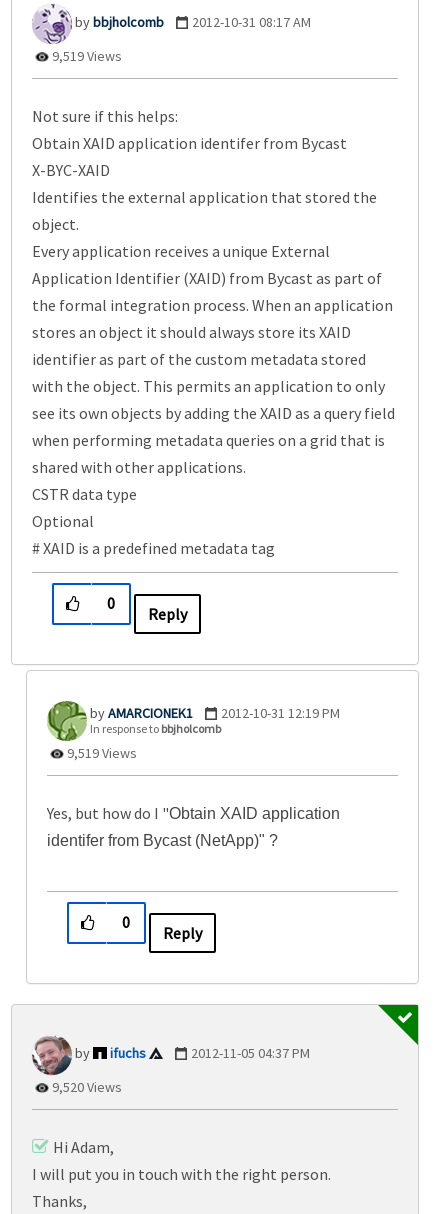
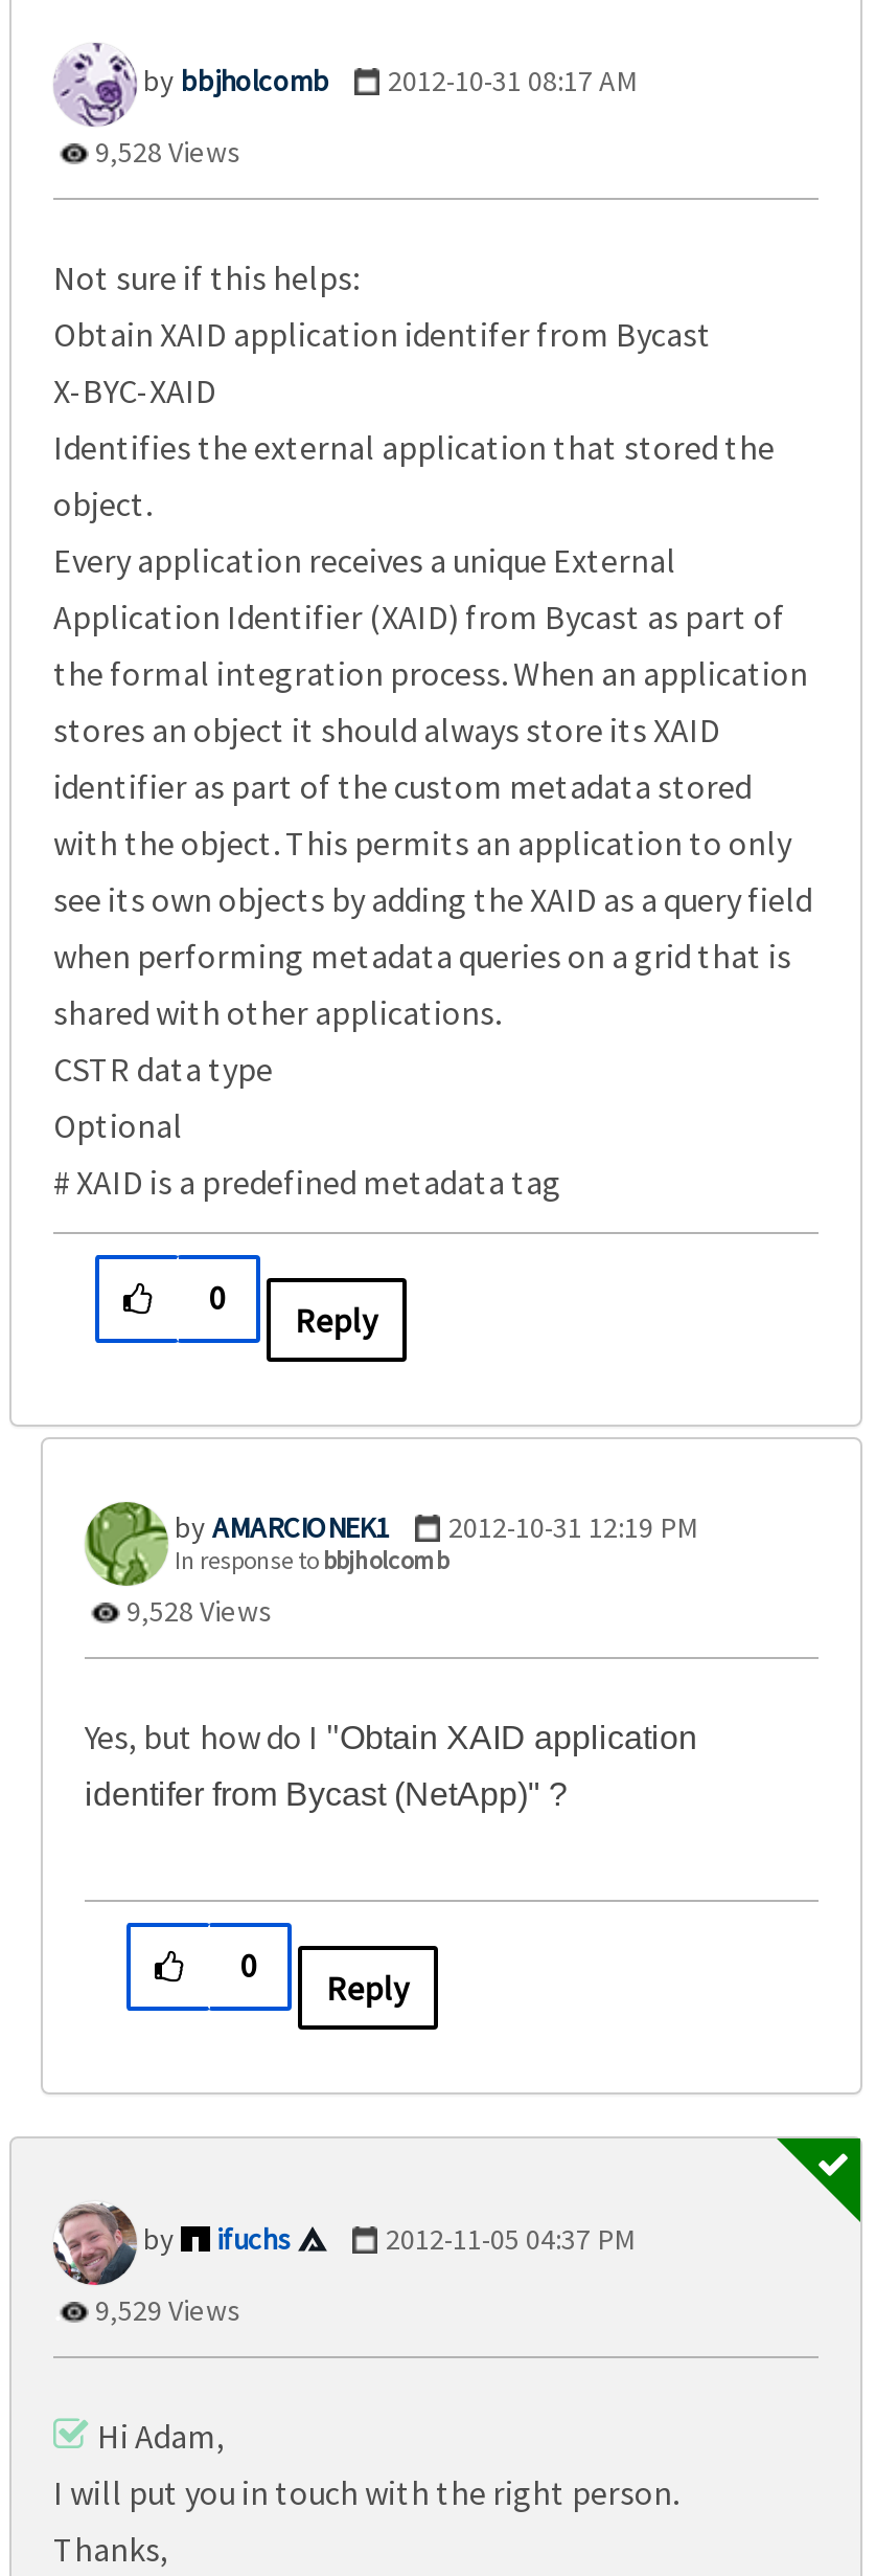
[49,47,122,65] 9,519 Views -> [89,132,241,170] 9,528 Views
[64,744,137,762] 9,519 Views -> [120,1591,273,1629] 9,528 Views
[49,1078,122,1096] 9,520 Views -> [89,2290,241,2328] 9,529 Views

